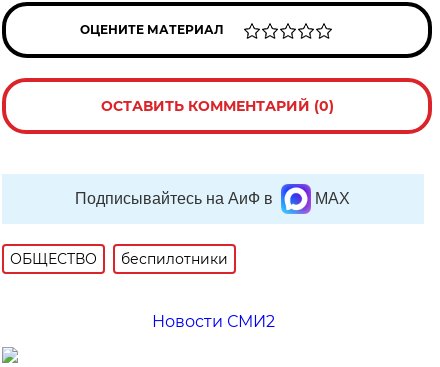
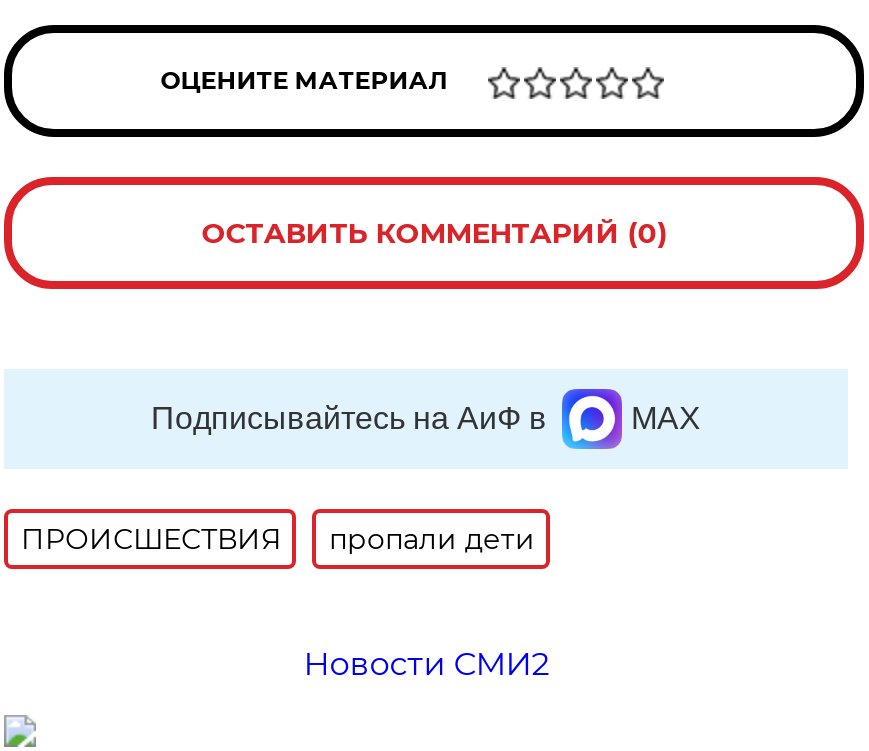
[10,250,228,268] ОБЩЕСТВО | беспилотники -> [21,521,535,557] ПРОИСШЕСТВИЯ | пропали дети

